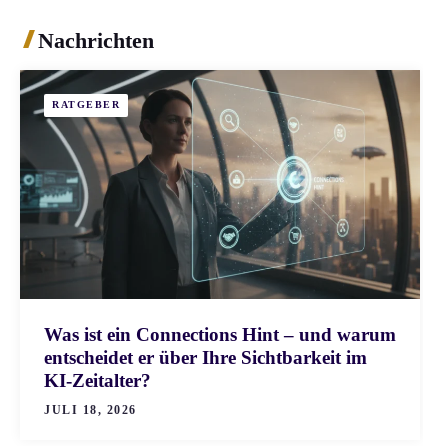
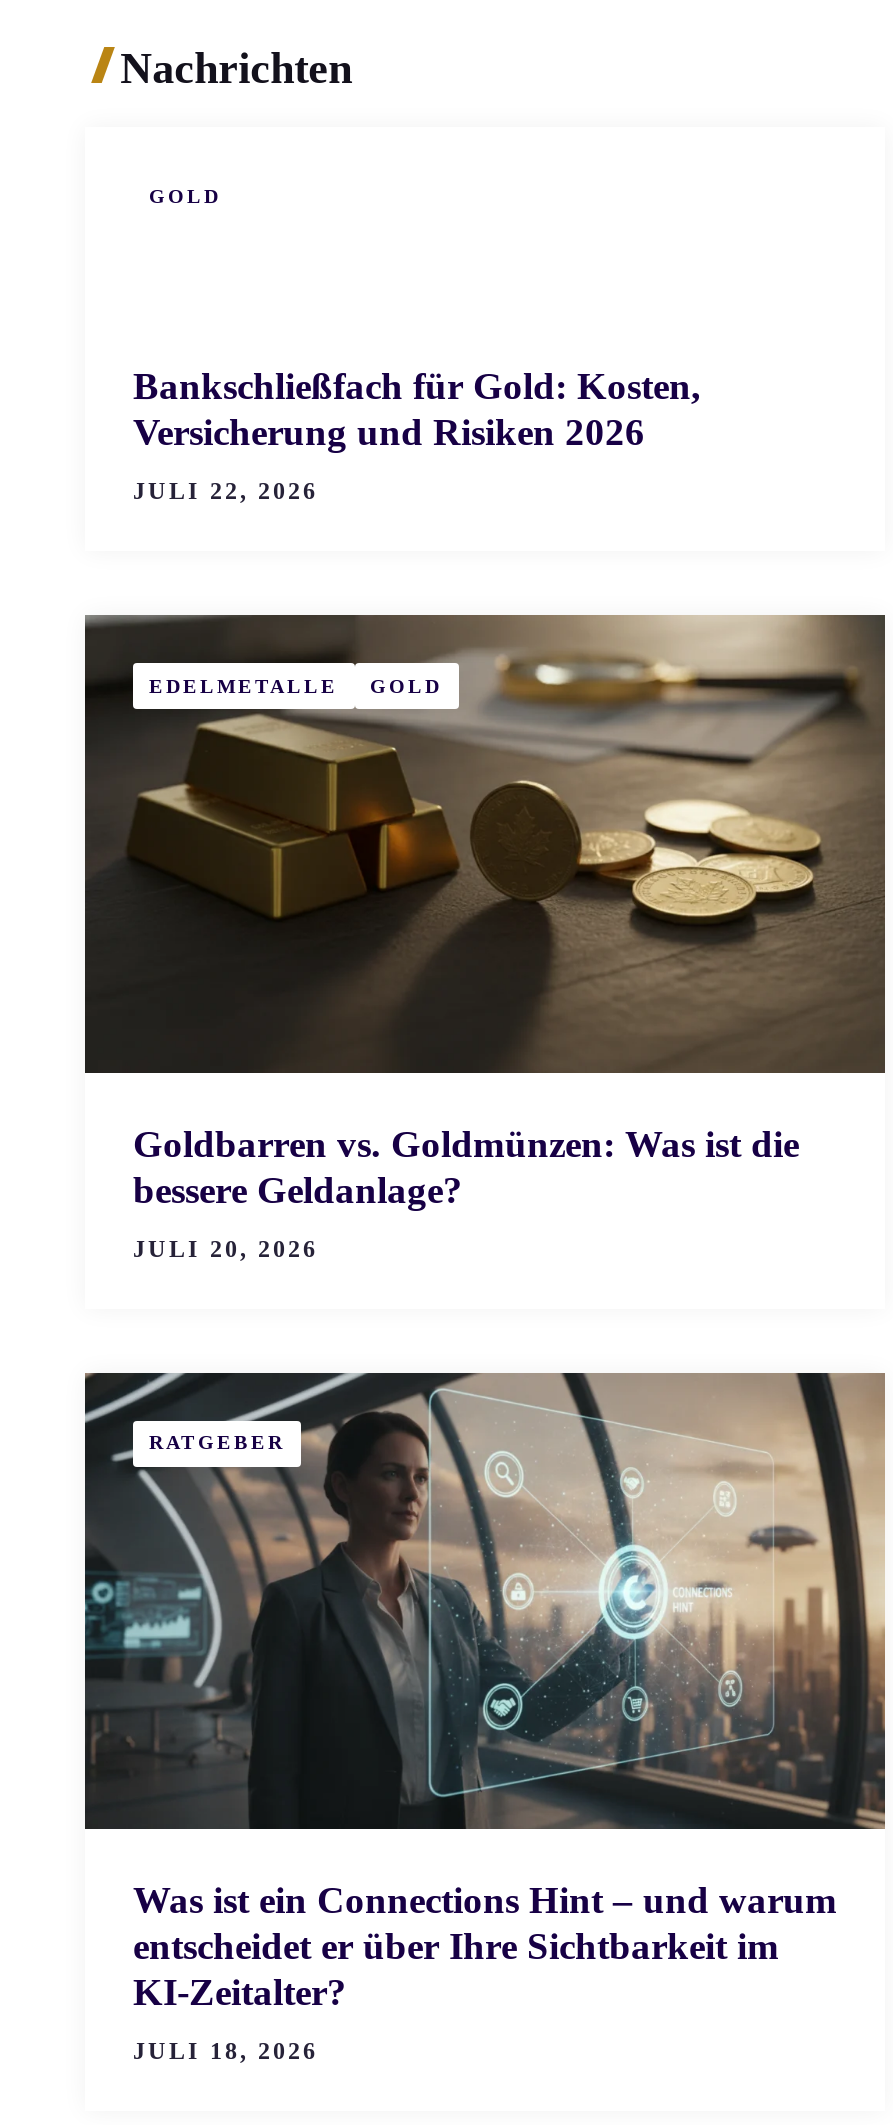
none -> [83,613,887,1075] [image] | EDELMETALLE | GOLD
none -> [133,366,701,506] Bankschließfach für Gold: Kosten, | Versicherung und Risiken 2026 | JULI 22, 2026
none -> [133,1123,799,1263] Goldbarren vs. Goldmünzen: Was ist die | bessere Geldanlage? | JULI 20, 2026
none -> [149,185,221,207] GOLD

